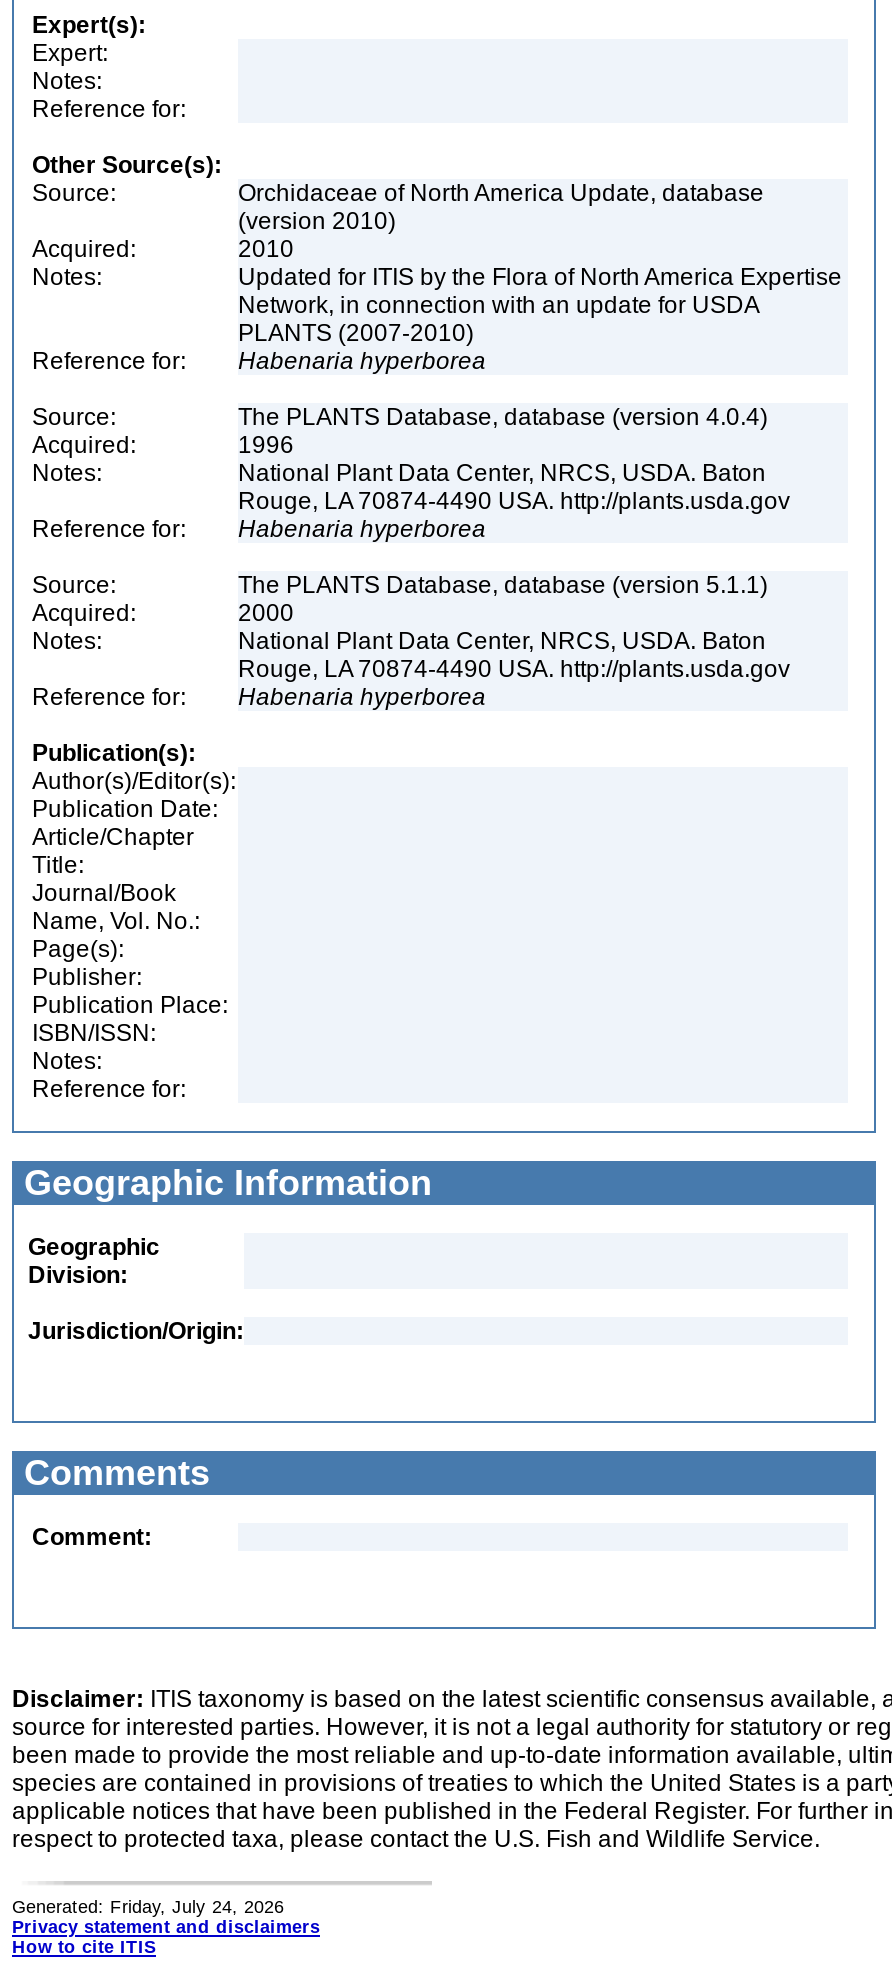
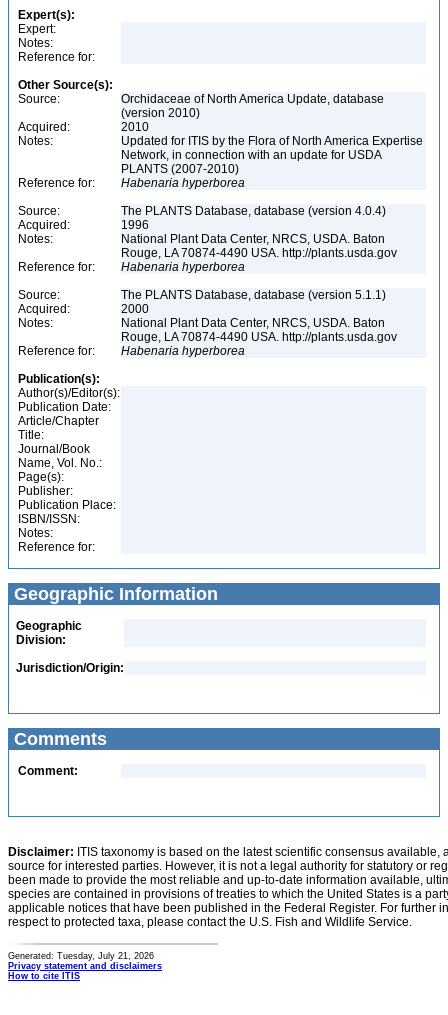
[12,1897,284,1917] Generated: Friday, July 24, 2026 -> [8,951,154,961] Generated: Tuesday, July 21, 2026

